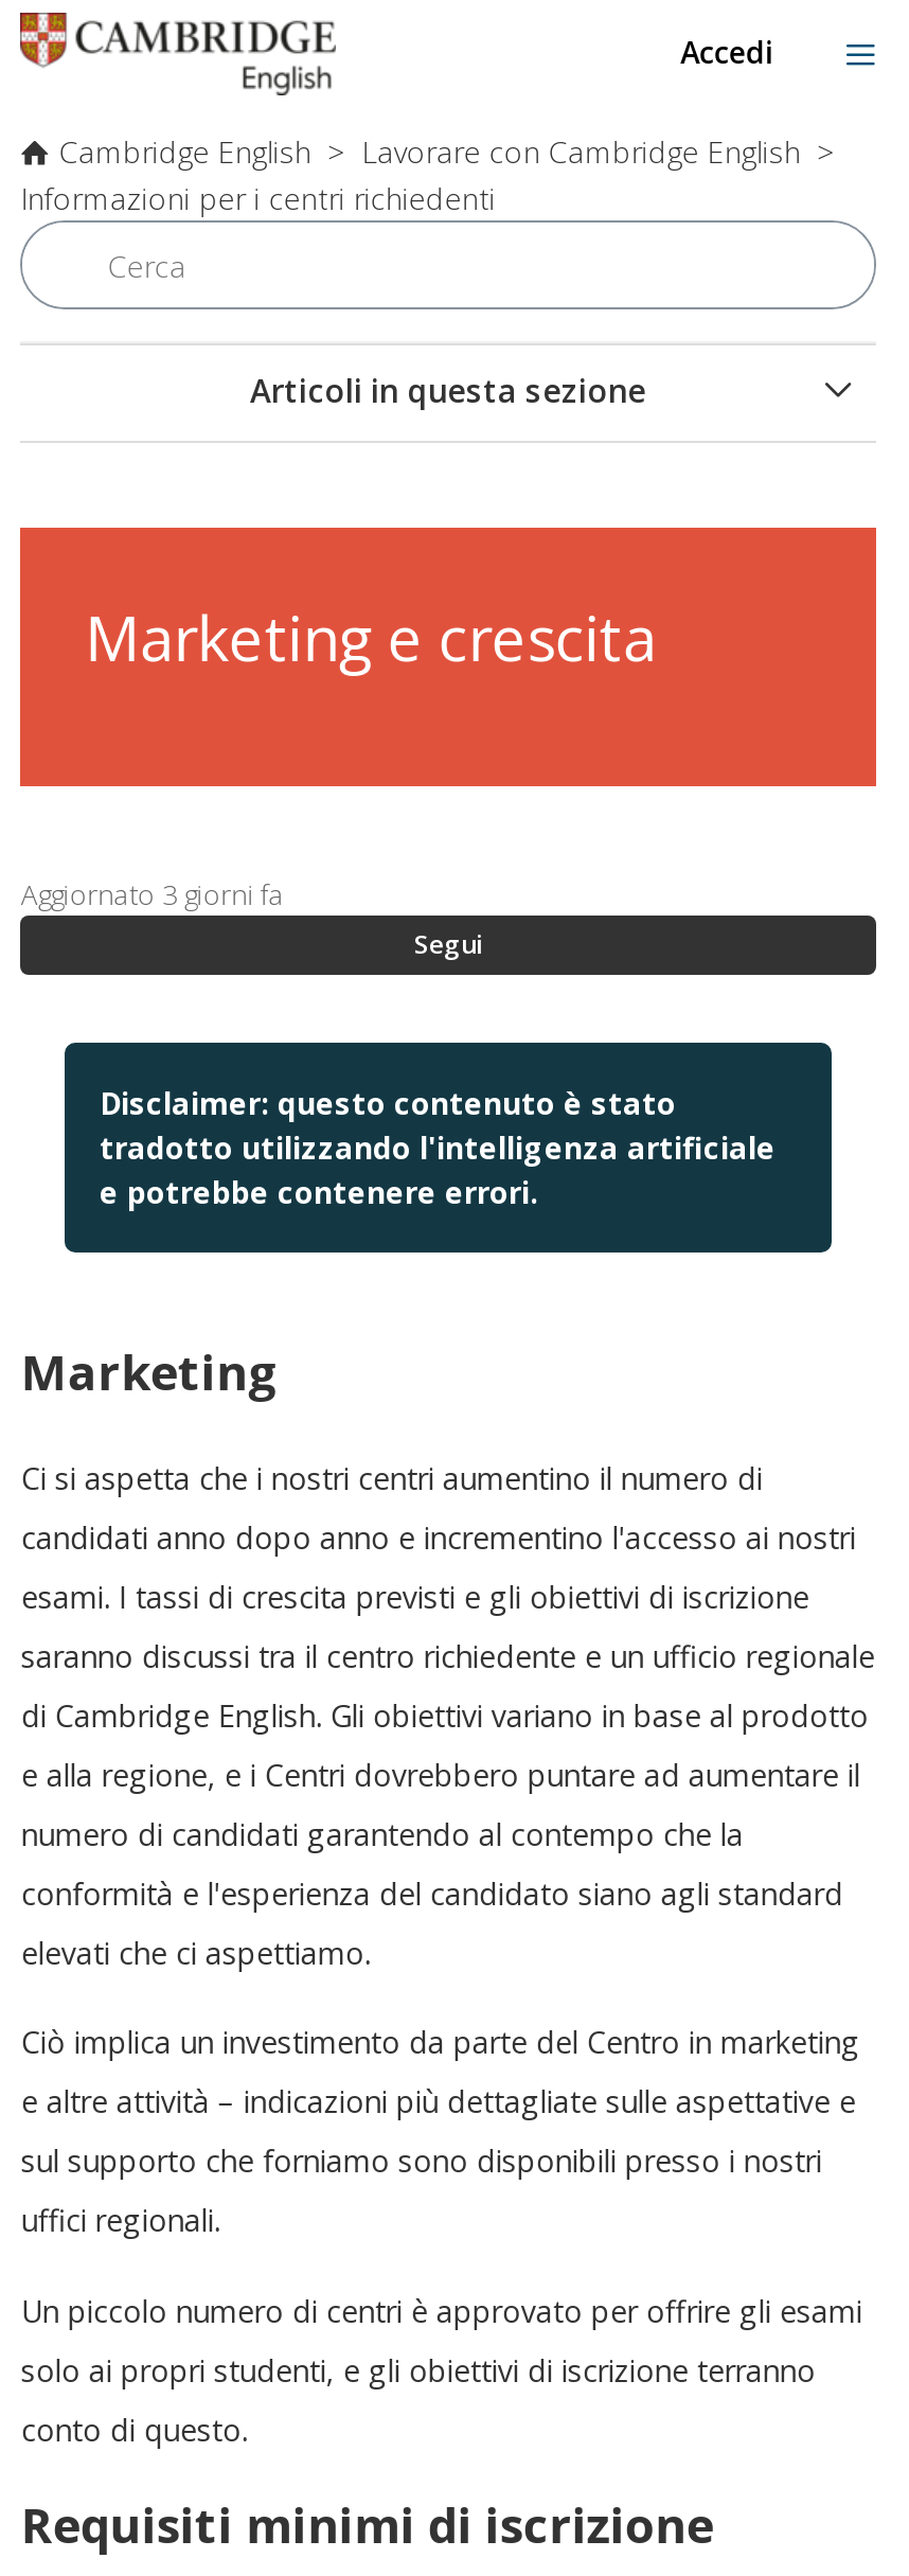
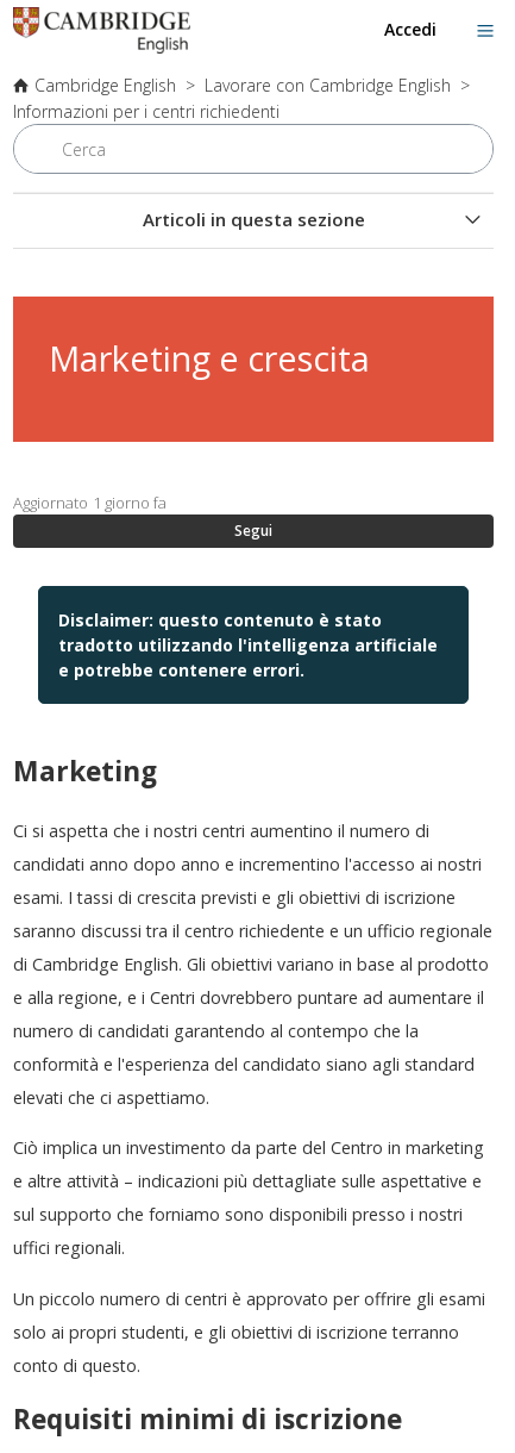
[21,876,284,914] Aggiornato 3 giorni fa -> [14,492,167,514] Aggiornato 1 giorno fa

